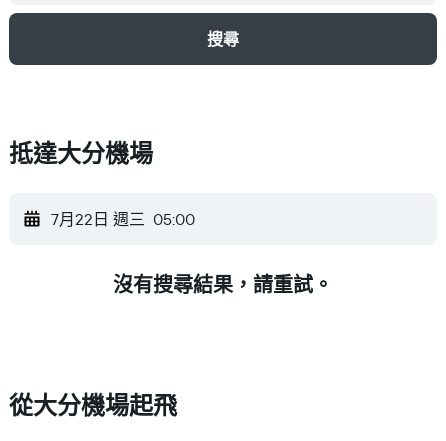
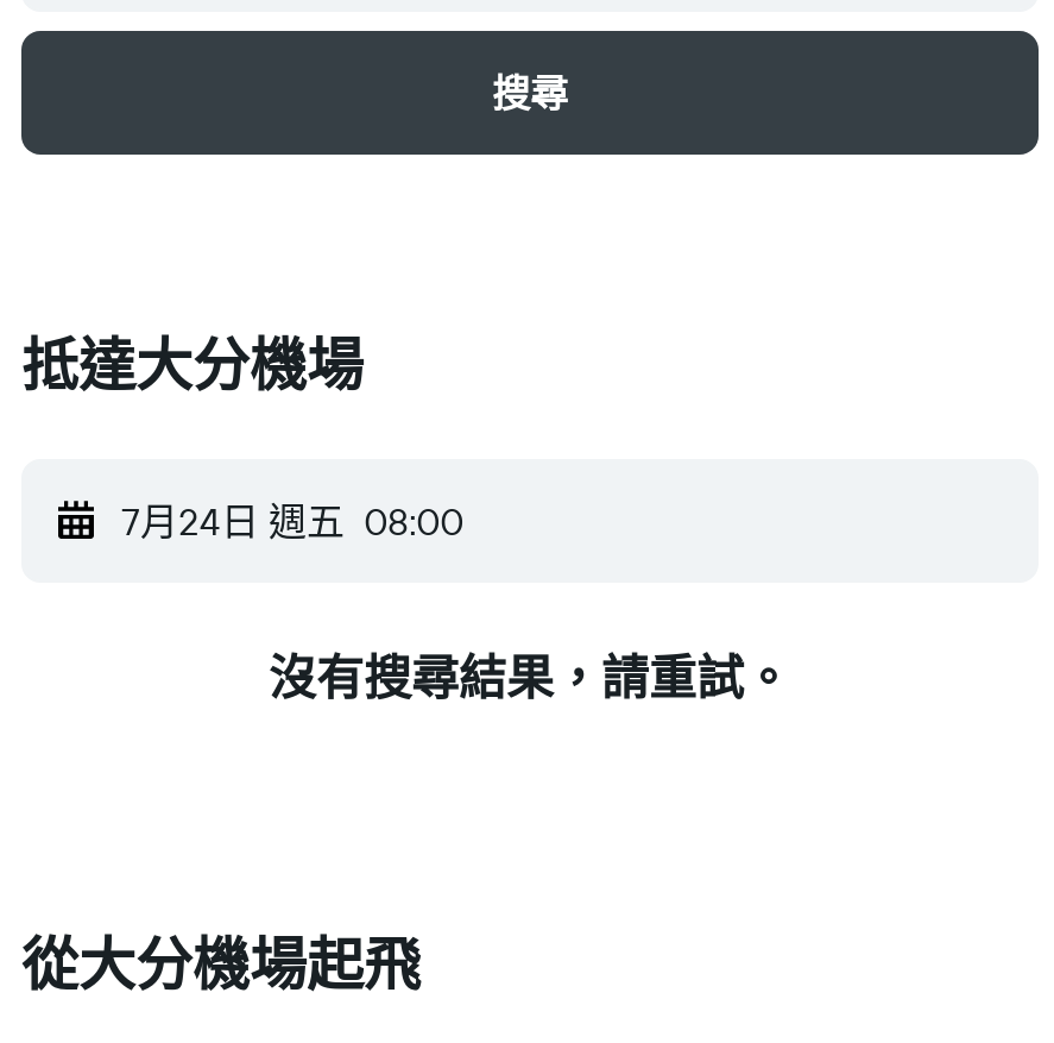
[51,209,195,229] 7月22日 週三 05:00 -> [121,497,463,545] 7月24日 週五 08:00

